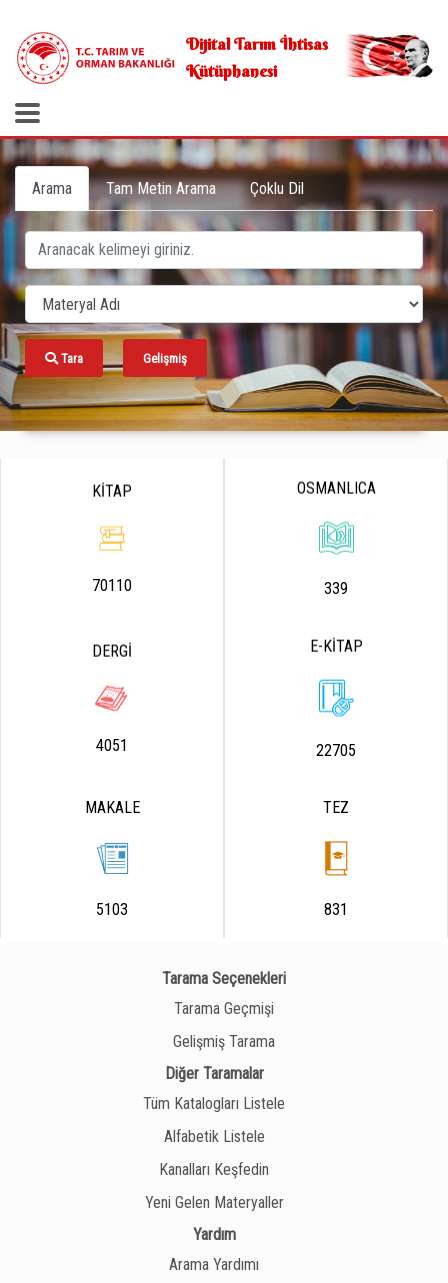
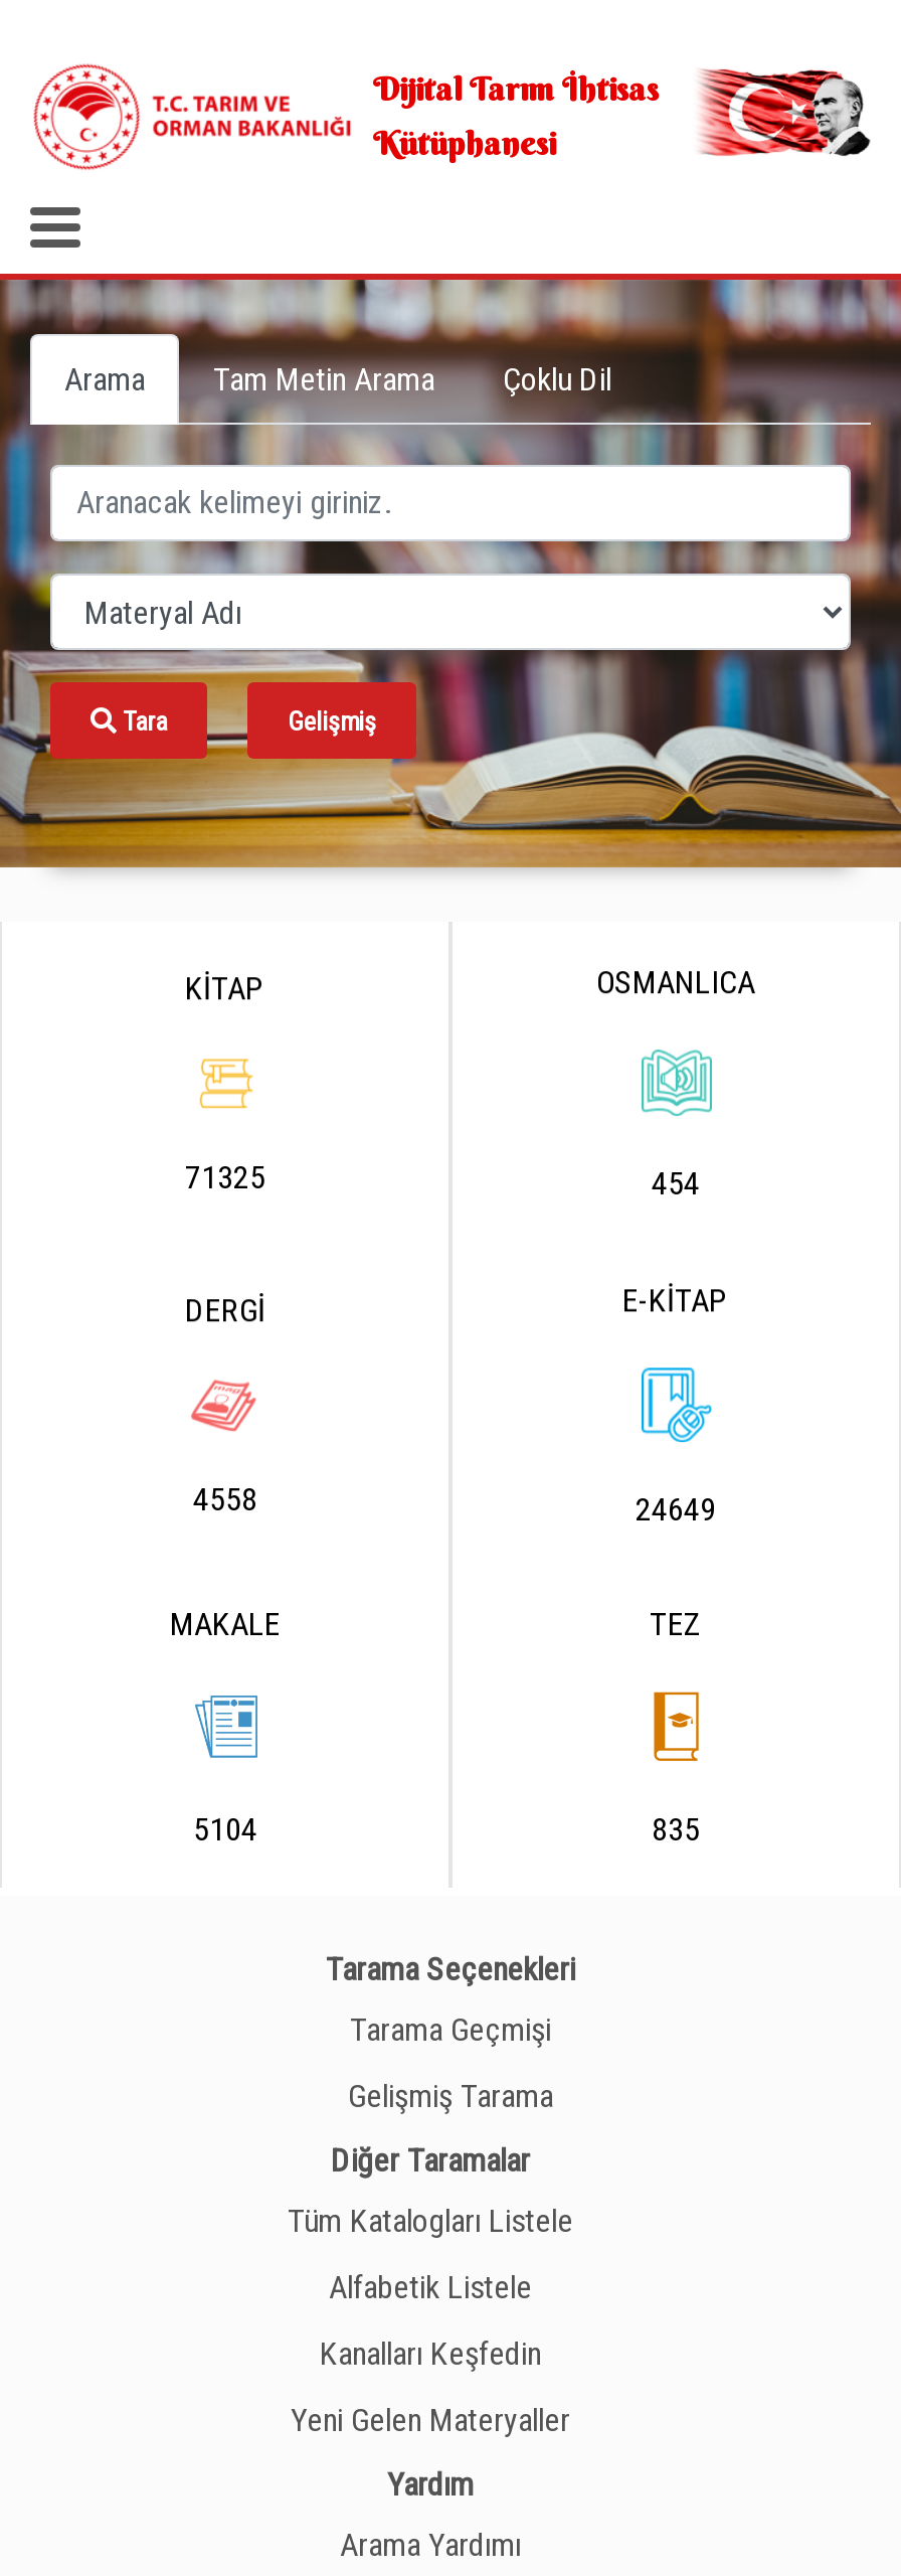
[92,576,132,595] 70110 -> [185,1158,265,1197] 71325
[324,579,348,598] 339 -> [652,1164,700,1203] 454
[96,736,128,755] 4051 -> [193,1480,257,1519] 4558
[316,740,356,759] 22705 -> [636,1490,716,1528] 24649
[96,900,128,919] 5103 -> [193,1811,257,1849] 5104
[324,900,348,919] 831 -> [652,1811,700,1849] 835

